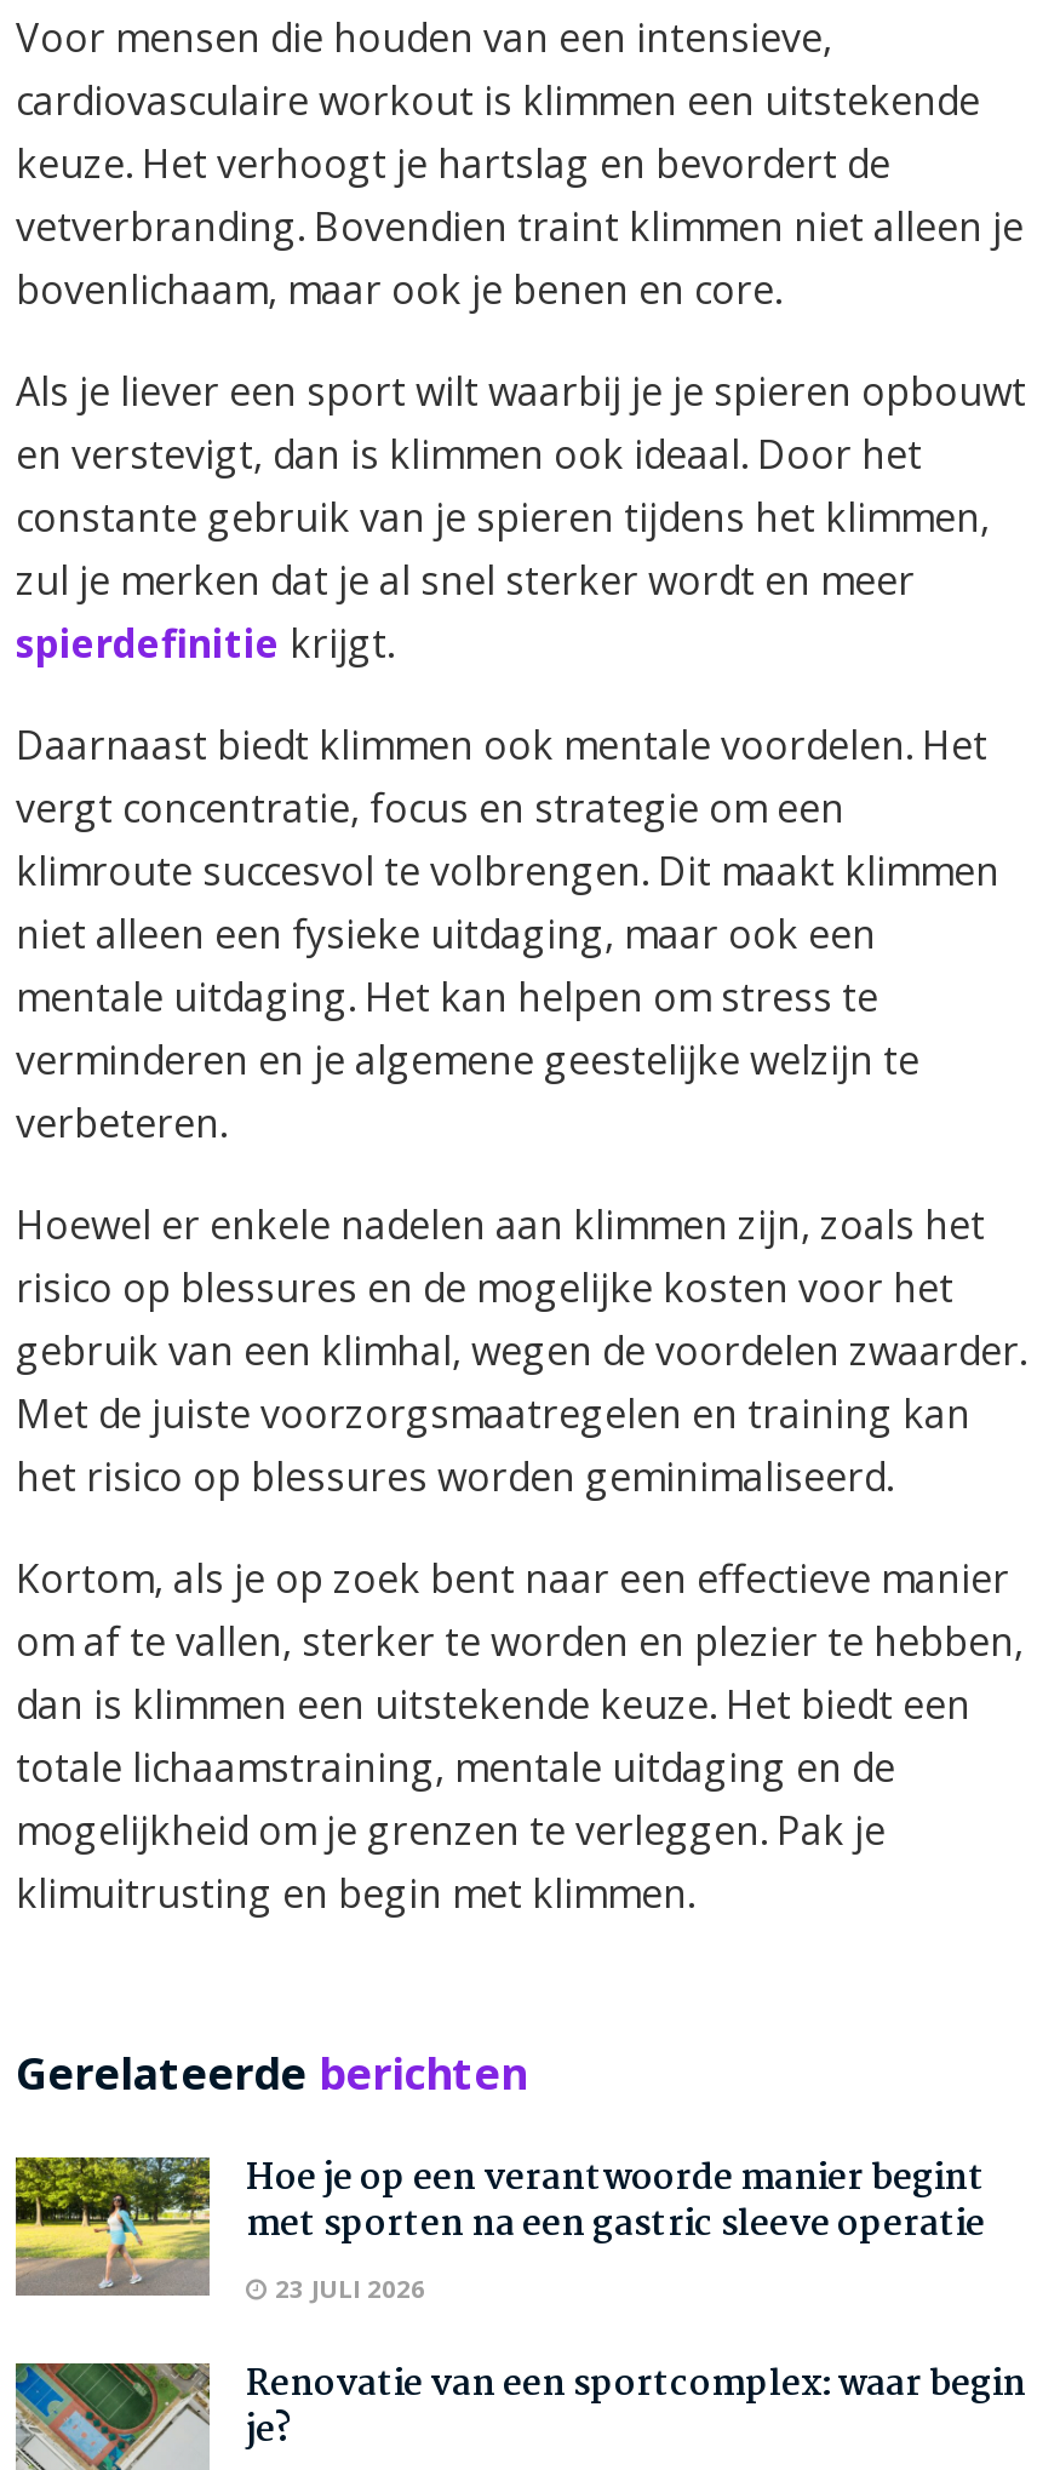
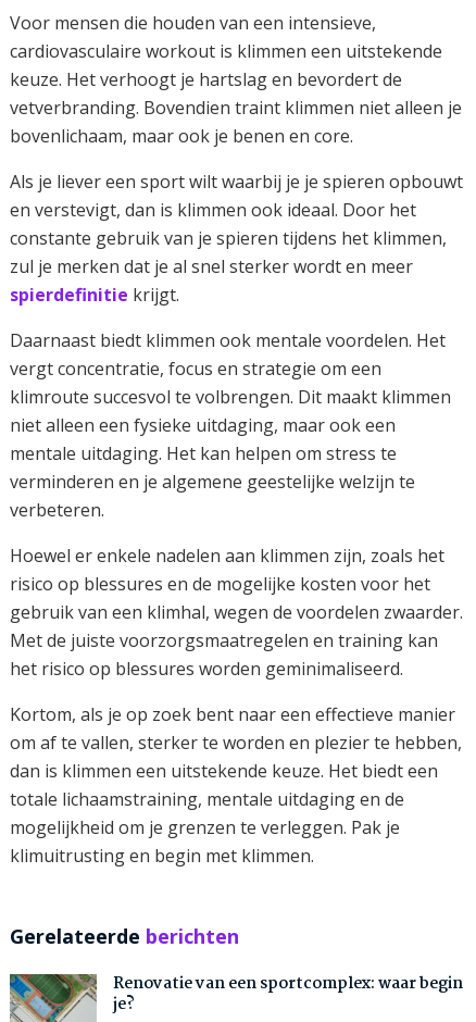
[13,2150,985,2305] [image] | Hoe je op een verantwoorde manier begint | met sporten na een gastric sleeve operatie | 23 JULI 2026 -> none

